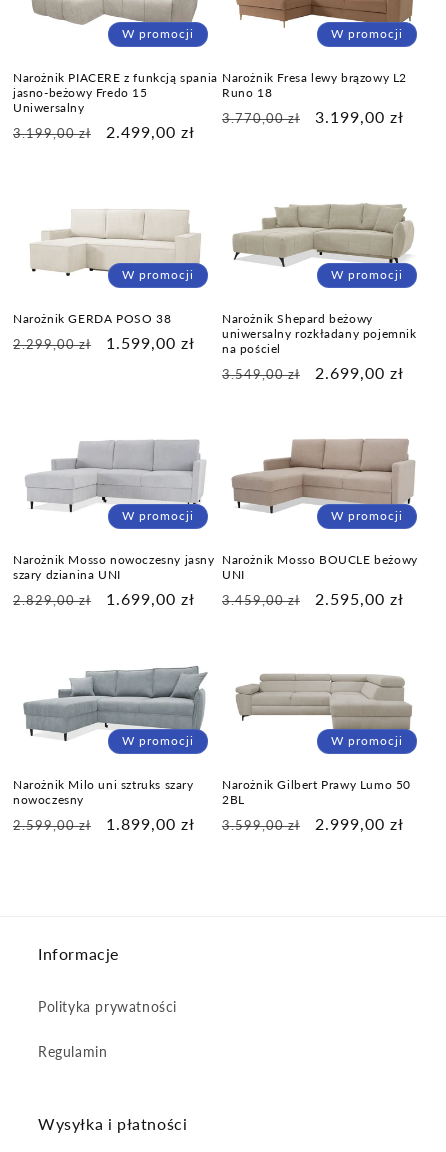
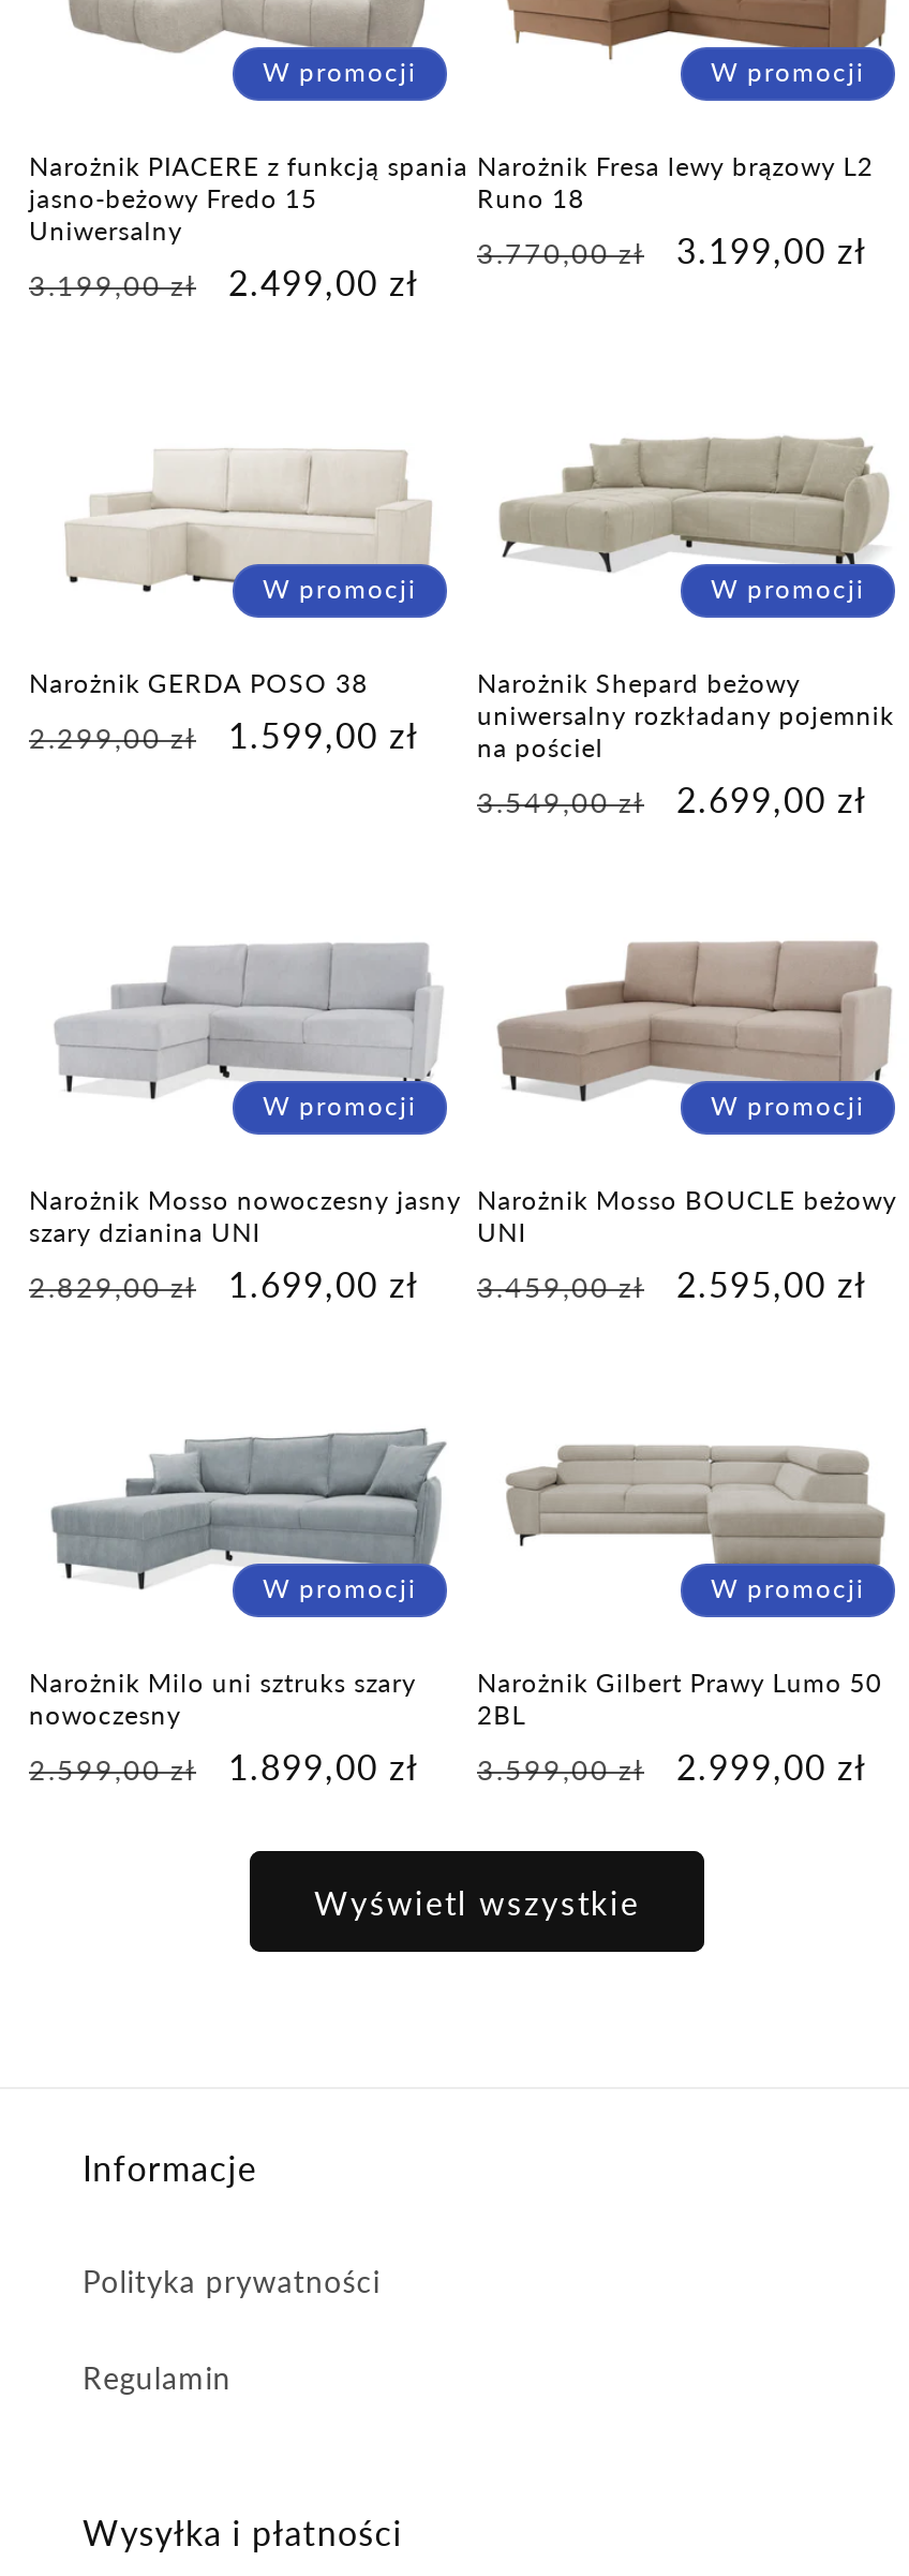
none -> [314,1883,640,1921] Wyświetl wszystkie

